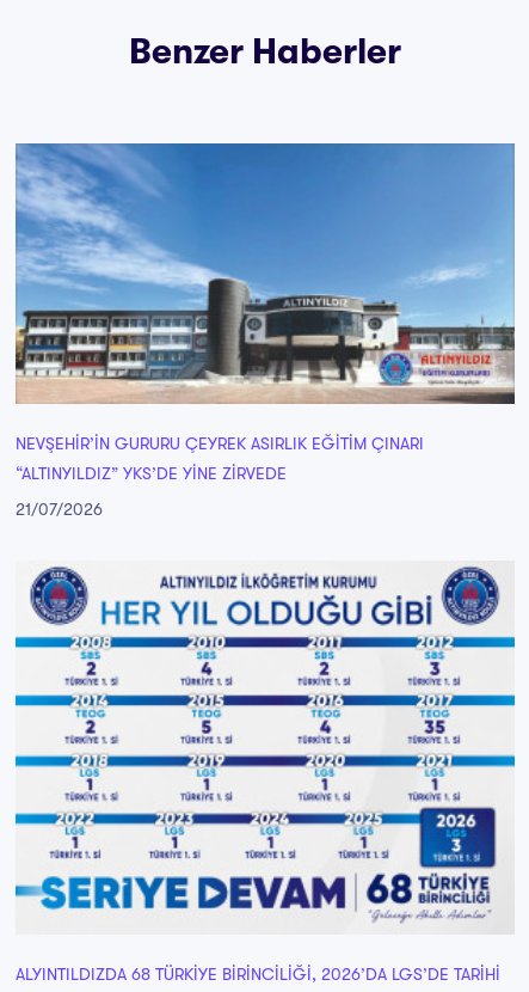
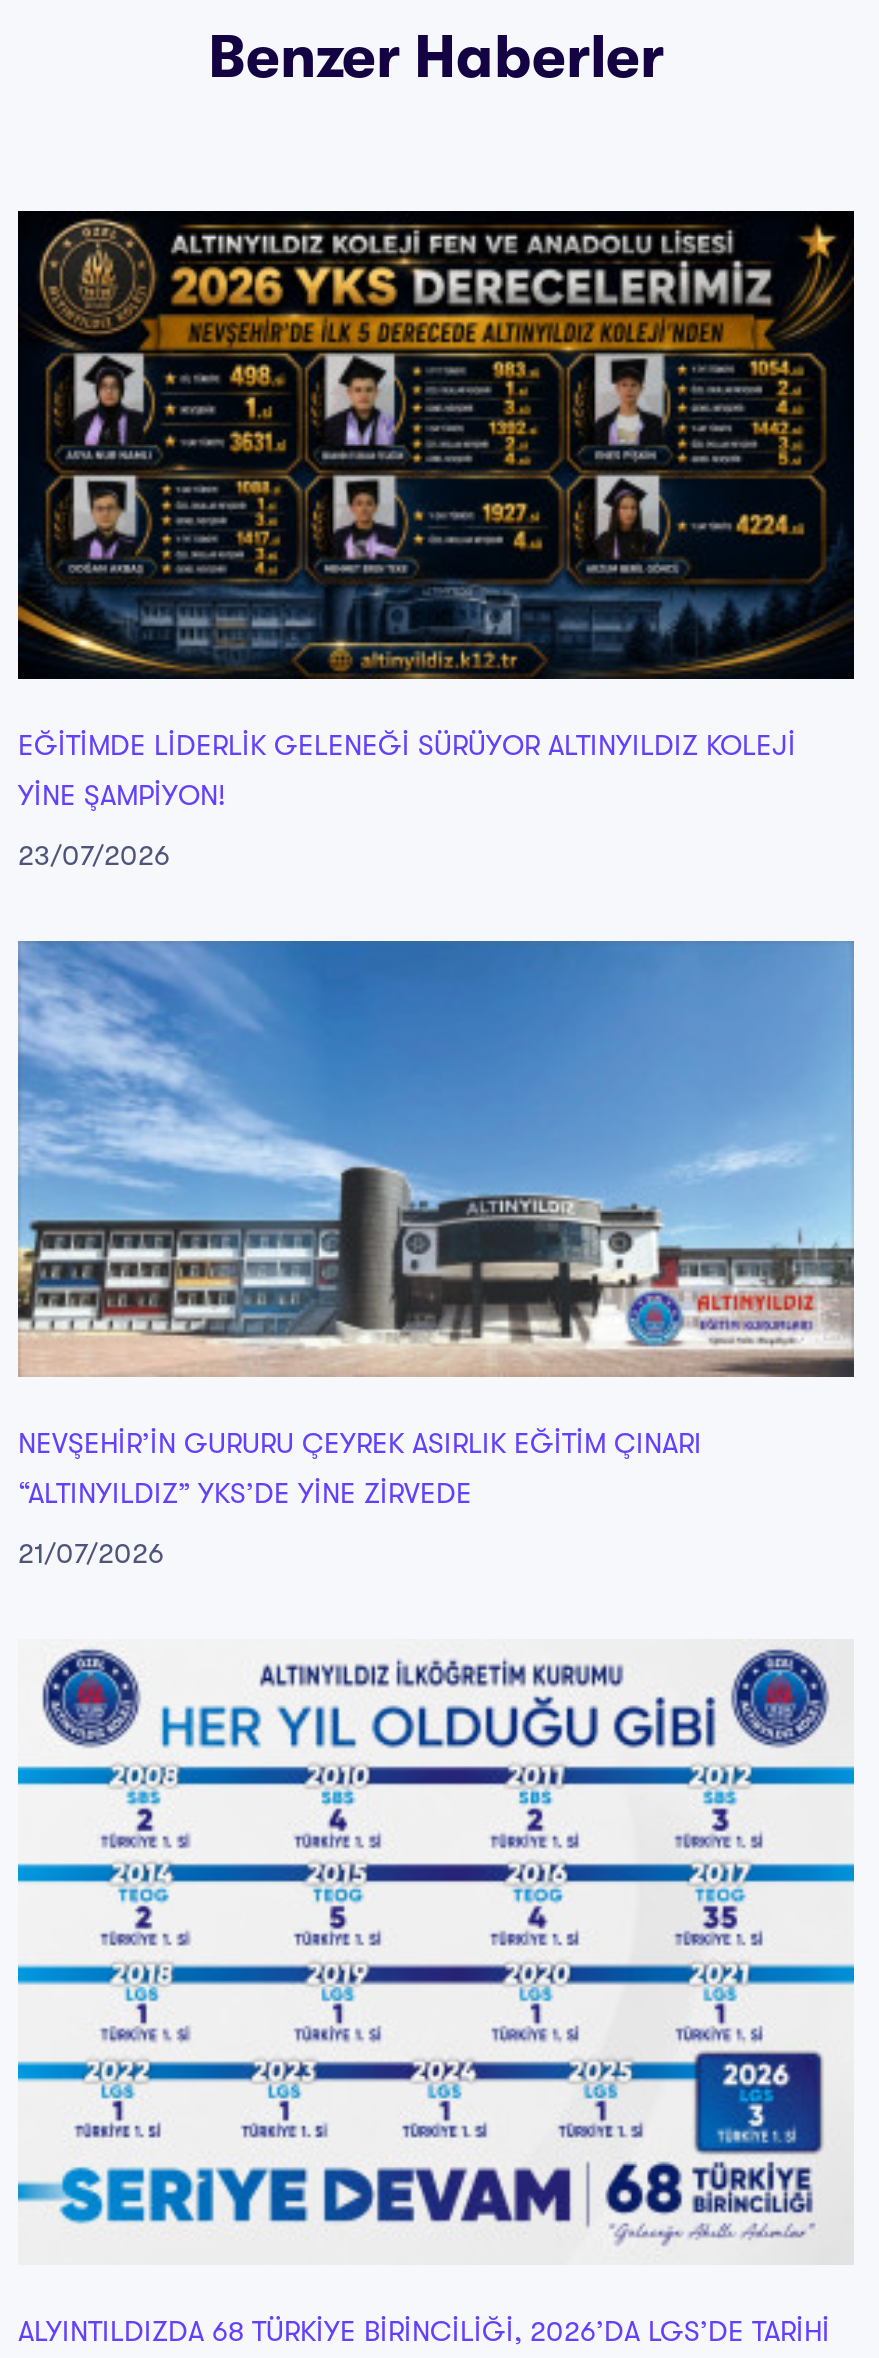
none -> [16,209,856,872] [image] | EĞİTİMDE LİDERLİK GELENEĞİ SÜRÜYOR ALTINYILDIZ KOLEJİ | YİNE ŞAMPİYON! | 23/07/2026

